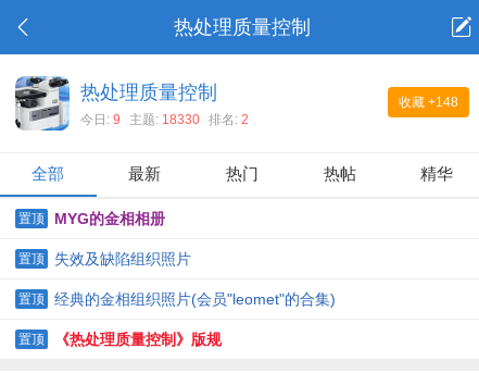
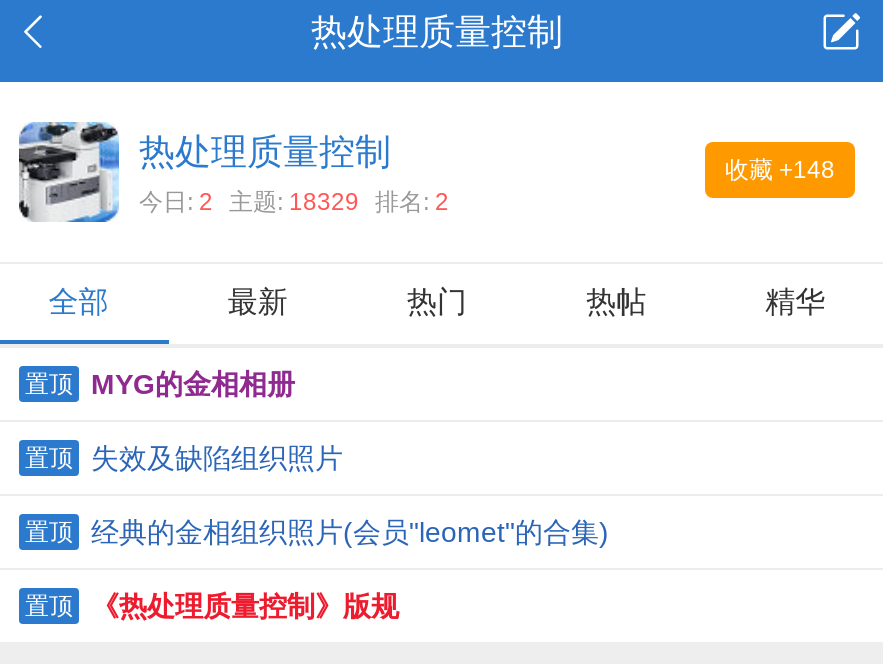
[80,112,249,127] 今日: 9 主题: 18330 排名: 2 -> [139,188,449,216] 今日: 2 主题: 18329 排名: 2

